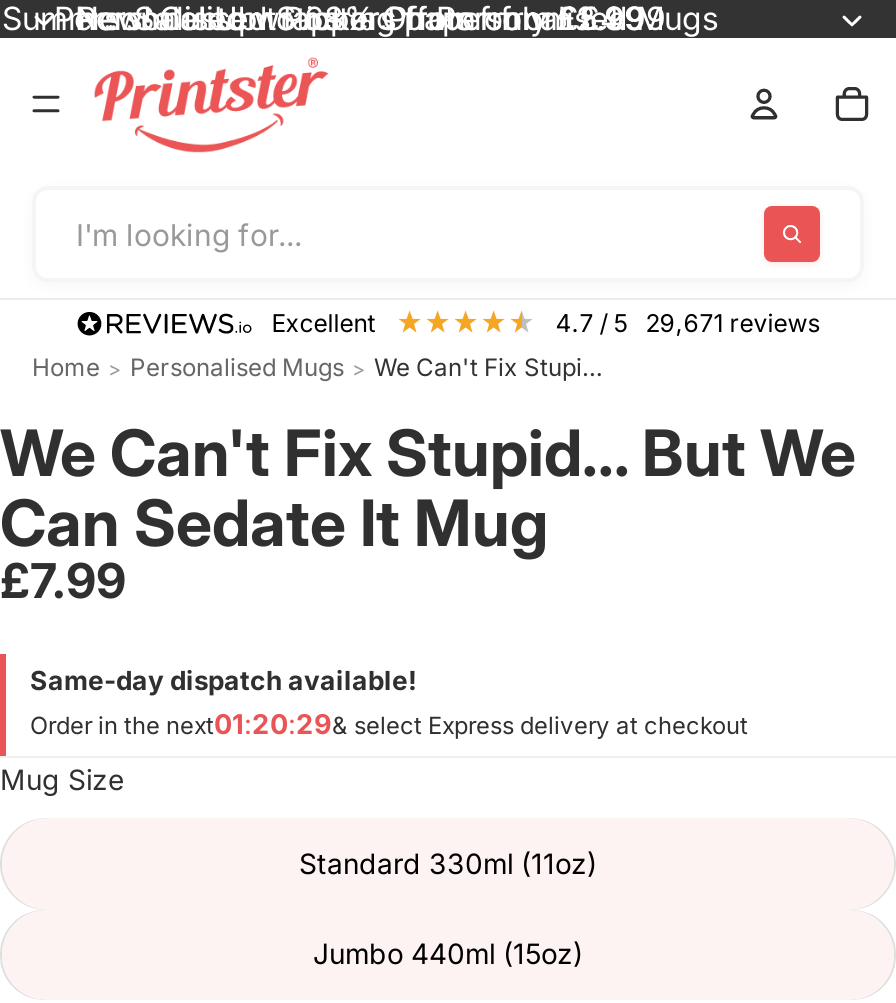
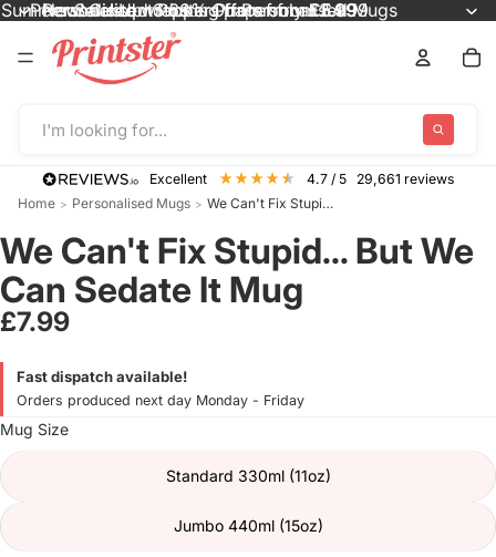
[556,308,820,338] 4.7 / 5 29,671 reviews -> [307,171,454,187] 4.7 / 5 29,661 reviews
[30,664,748,740] Same-day dispatch available! | Order in the next01:20:29& select Express delivery at checkout -> [17,368,304,409] Fast dispatch available! | Orders produced next day Monday - Friday

